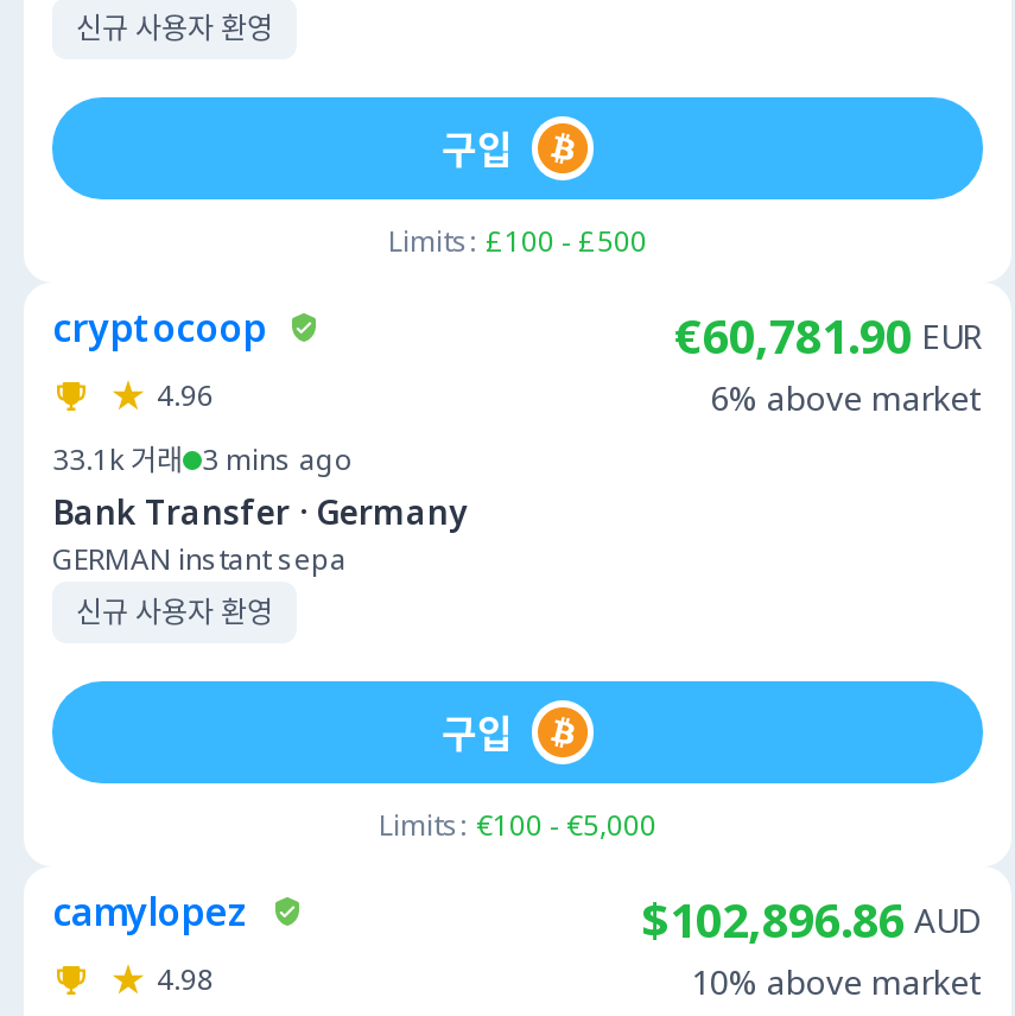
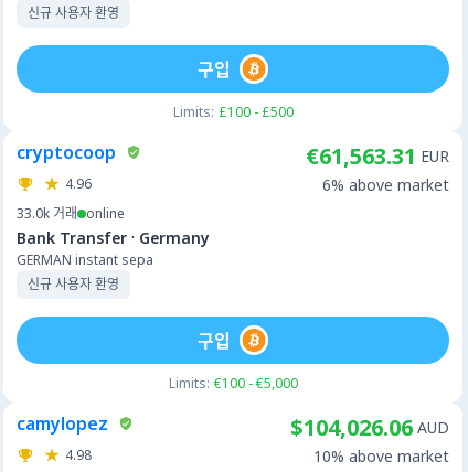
[674,304,983,368] €60,781.90 EUR -> [306,141,449,171] €61,563.31 EUR
[52,439,354,480] 33.1k 거래 3 mins ago -> [17,204,125,223] 33.0k 거래 online
[641,888,983,952] $102,896.86 AUD -> [290,412,449,442] $104,026.06 AUD

